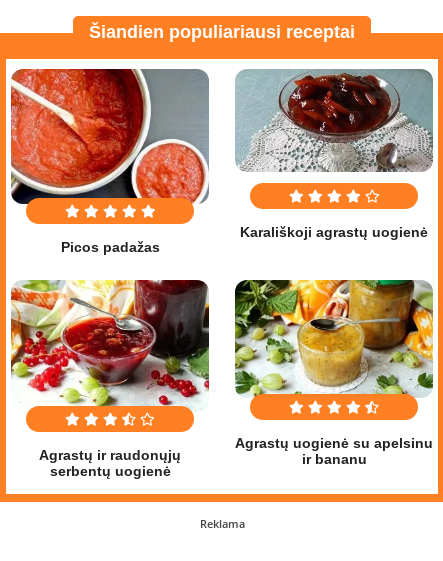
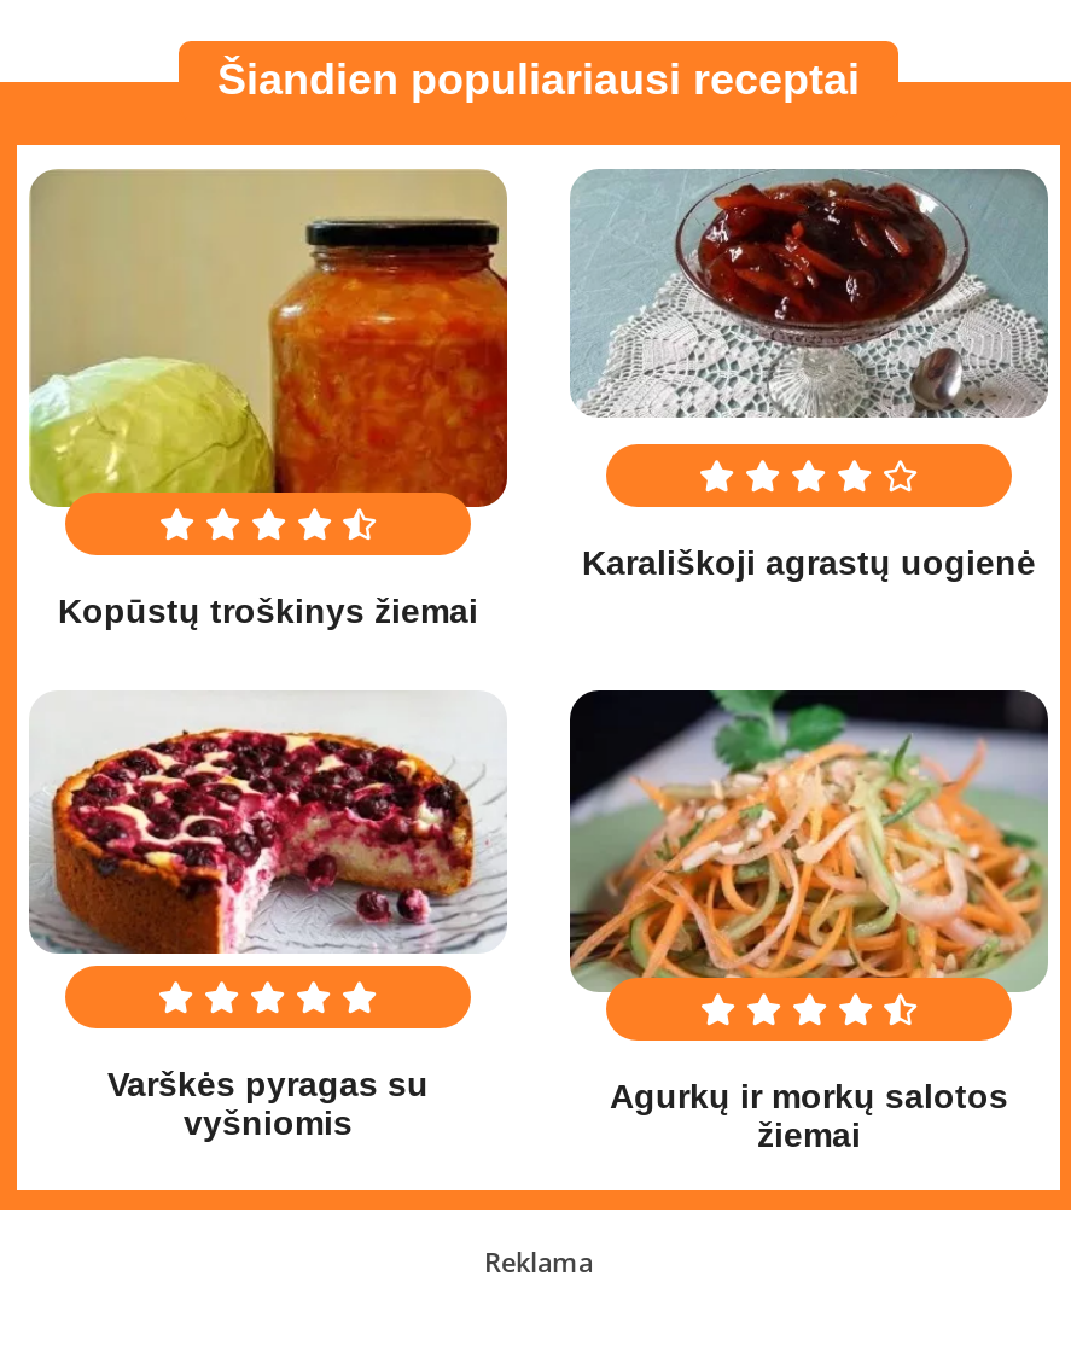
[10,68,210,255] [image] | Picos padažas -> [29,169,510,631] [image] | Kopūstų troškinys žiemai
[10,279,210,479] [image] | Agrastų ir raudonųjų | serbentų uogienė -> [29,678,507,1143] [image] | Varškės pyragas su | vyšniomis
[234,279,434,467] [image] | Agrastų uogienė su apelsinu | ir bananu -> [567,678,1050,1154] [image] | Agurkų ir morkų salotos | žiemai

